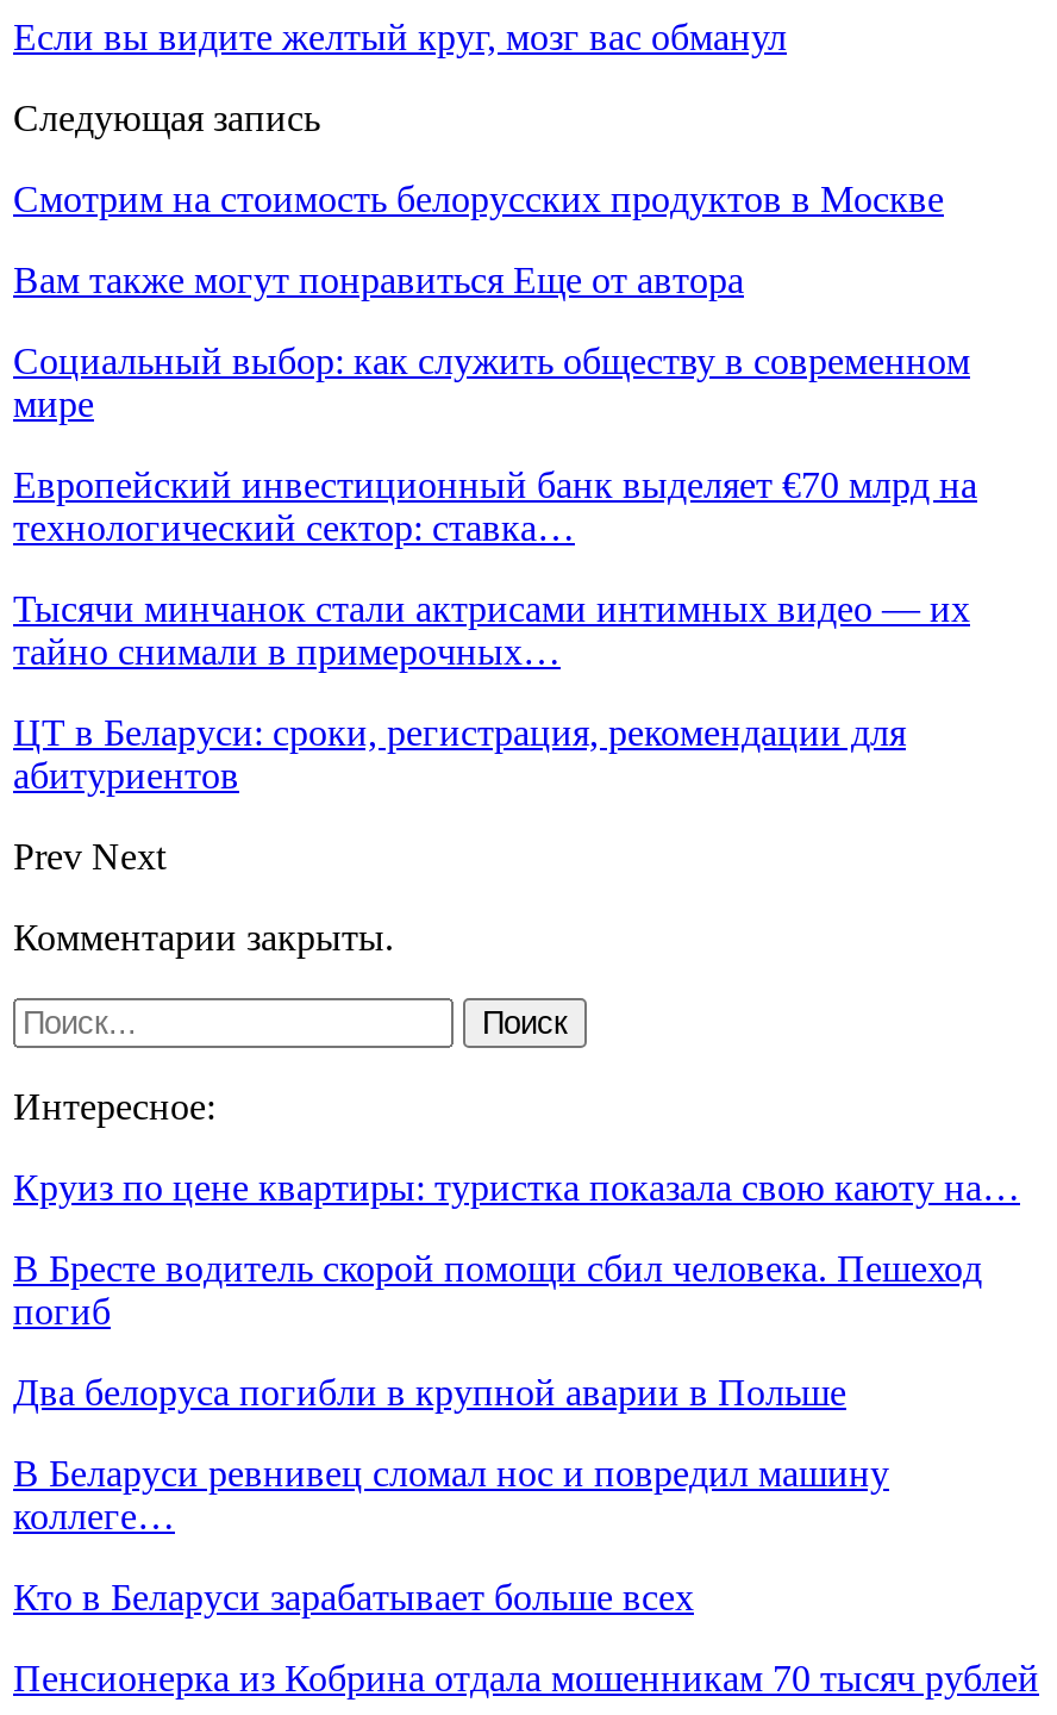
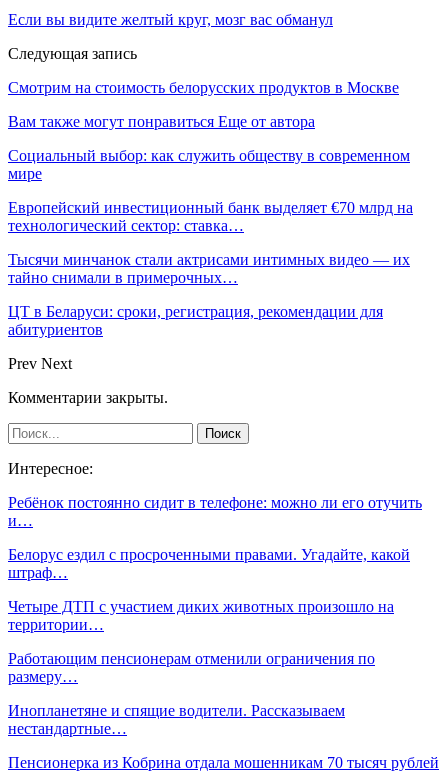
[13,1167,1020,1207] Круиз по цене квартиры: туристка показала свою каюту на… -> [8,494,422,529] Ребёнок постоянно сидит в телефоне: можно ли его отучить | и…
[13,1248,982,1331] В Бресте водитель скорой помощи сбил человека. Пешеход | погиб -> [8,546,410,581] Белорус ездил с просроченными правами. Угадайте, какой | штраф…
[13,1372,846,1412] Два белоруса погибли в крупной аварии в Польше -> [8,598,394,633] Четыре ДТП с участием диких животных произошло на | территории…
[13,1453,889,1536] В Беларуси ревнивец сломал нос и повредил машину | коллеге… -> [8,650,375,685] Работающим пенсионерам отменили ограничения по | размеру…
[13,1576,694,1617] Кто в Беларуси зарабатывает больше всех -> [8,702,345,737] Инопланетяне и спящие водители. Рассказываем | нестандартные…

